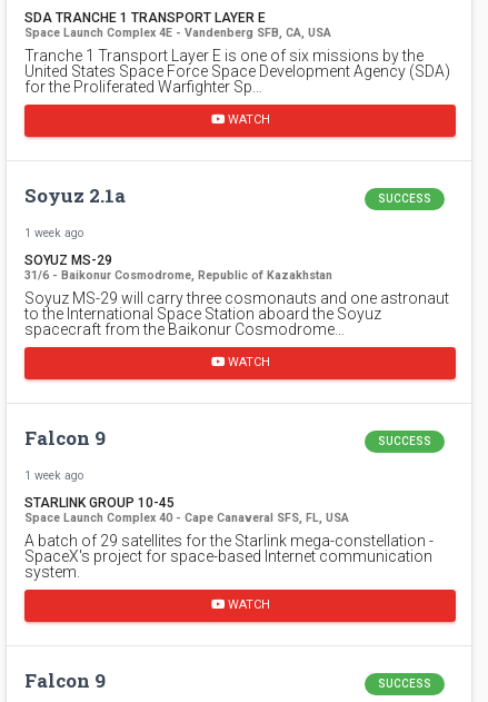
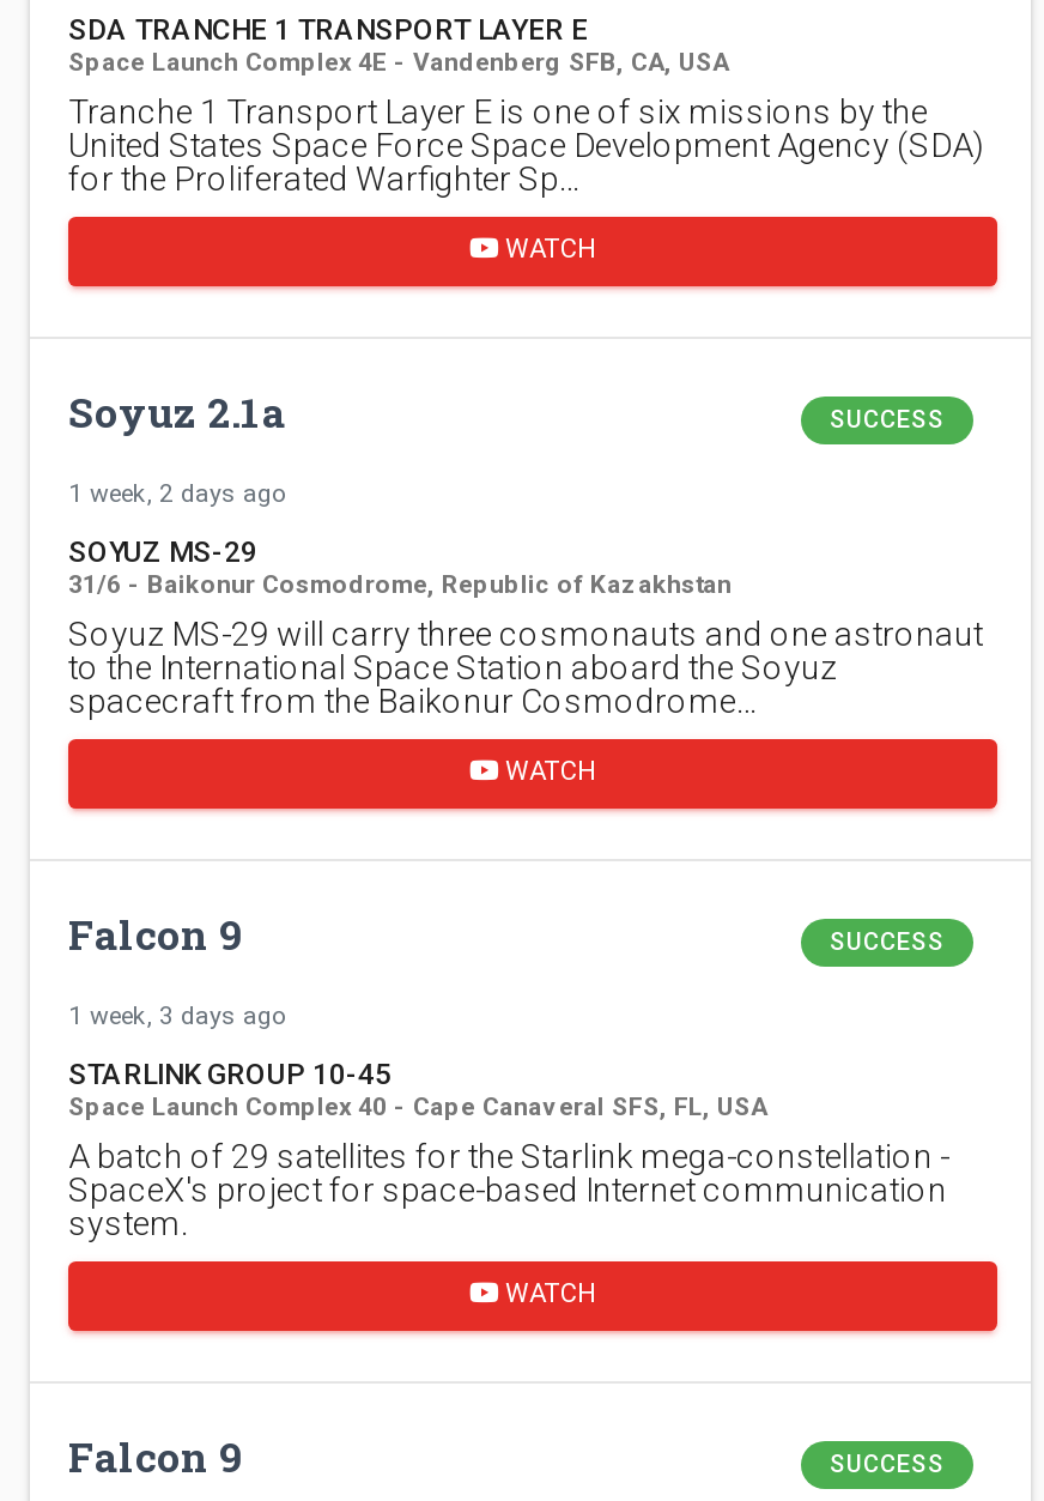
[24,225,83,240] 1 week ago -> [68,477,284,508] 1 week, 2 days ago
[24,468,83,482] 1 week ago -> [68,999,284,1030] 1 week, 3 days ago

